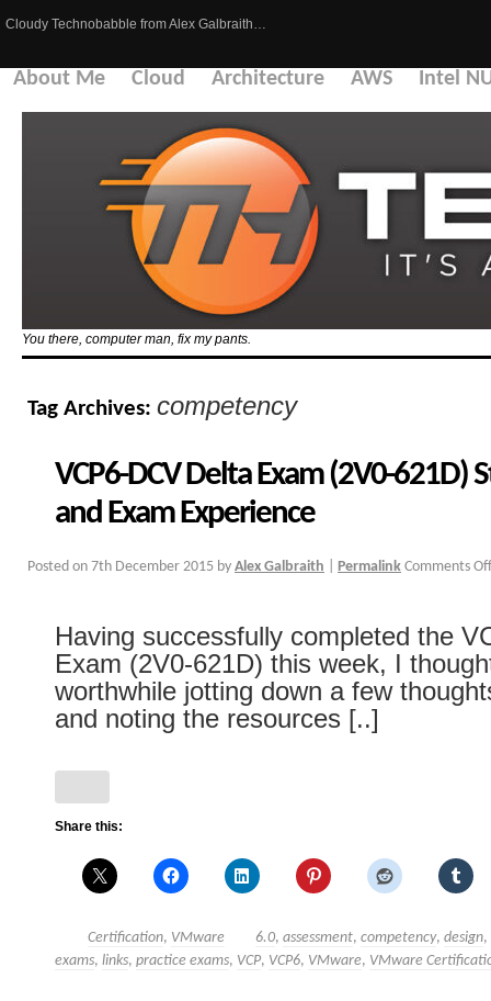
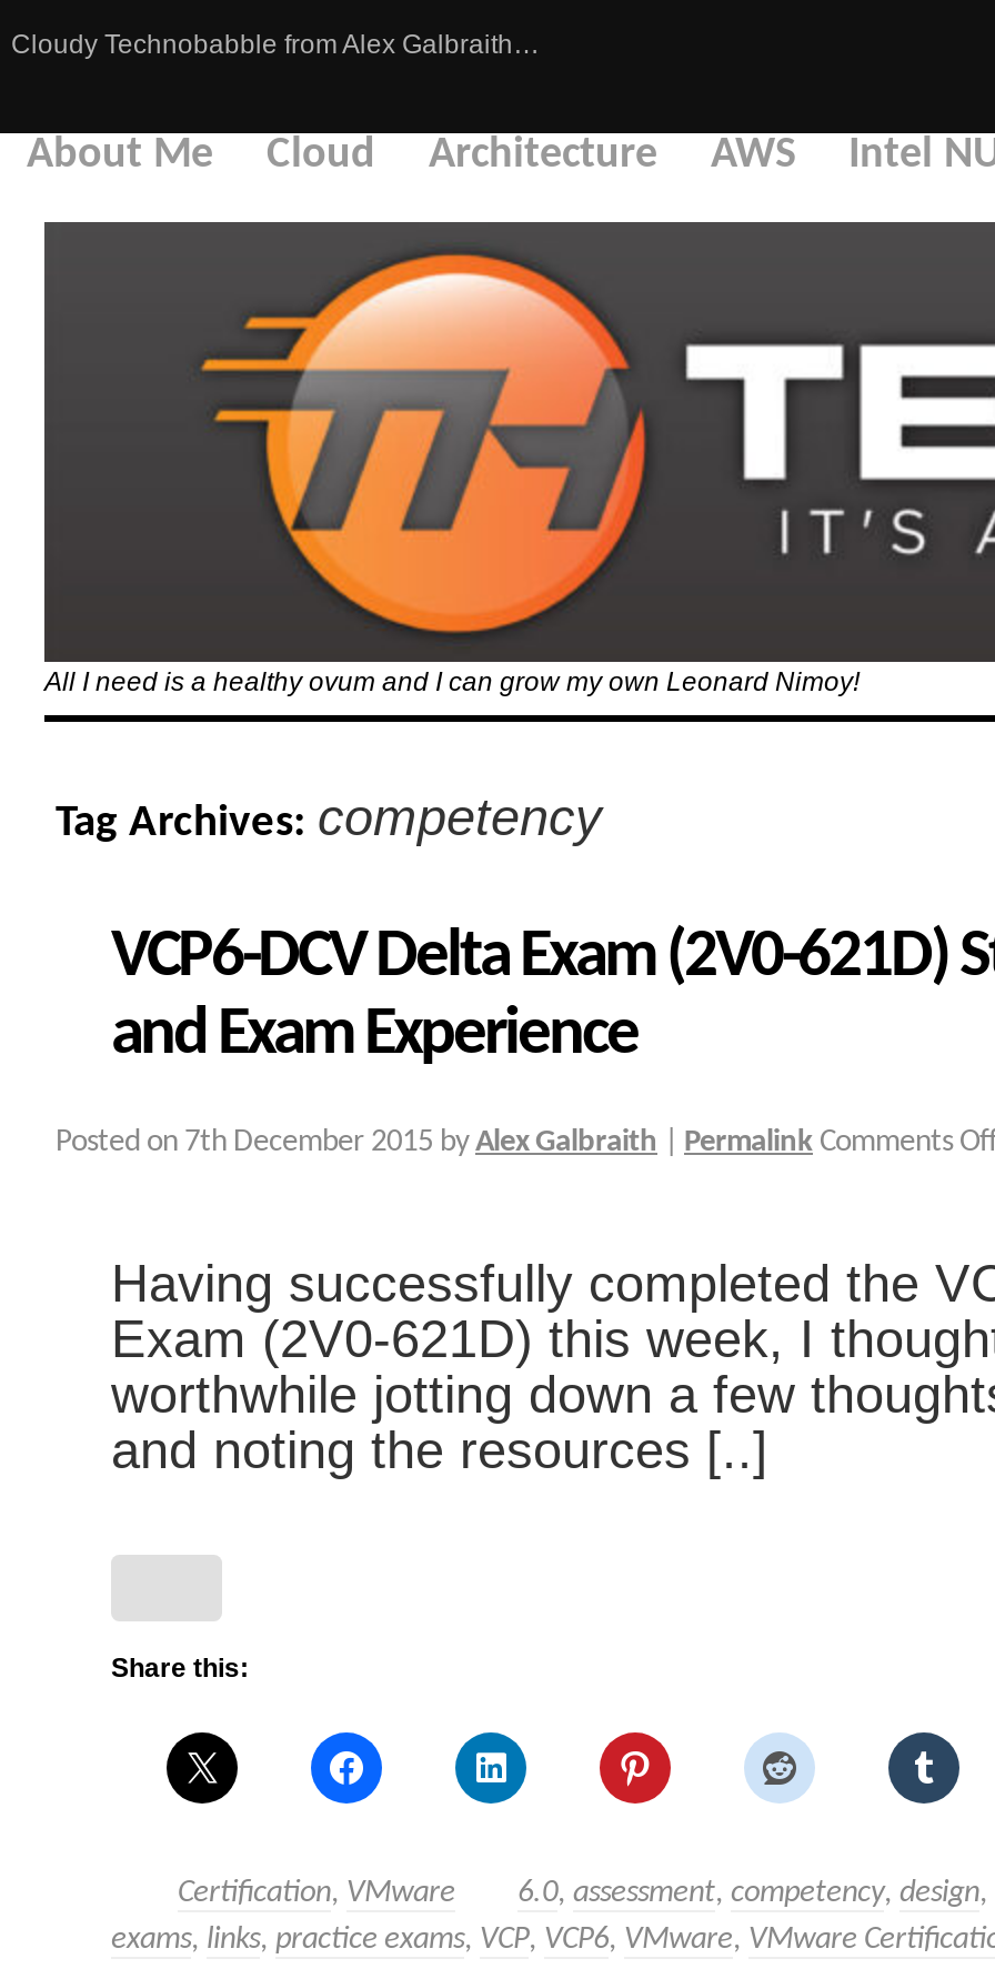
[22,331,251,347] You there, computer man, fix my pants. -> [44,666,860,697] All I need is a healthy ovum and I can grow my own Leonard Nimoy!

